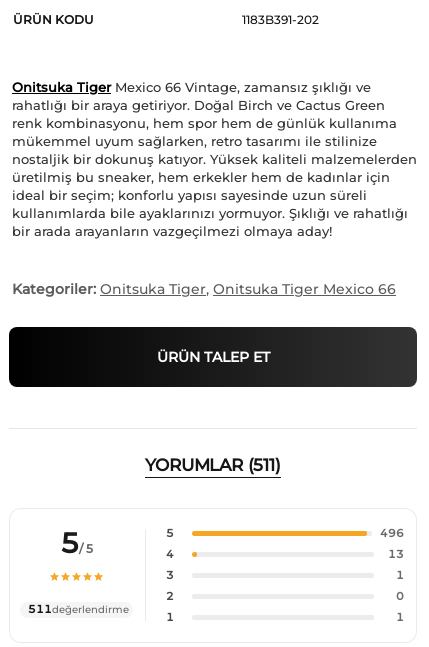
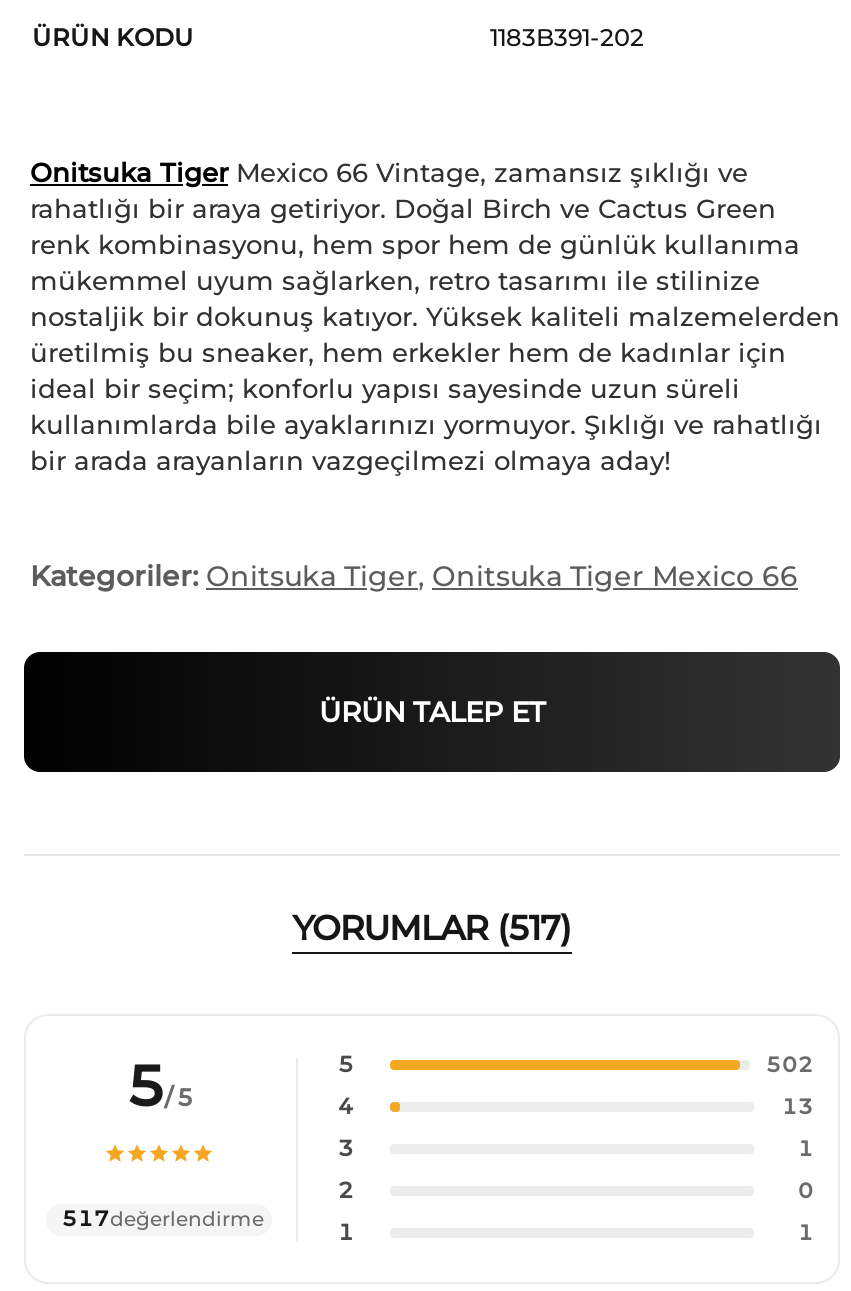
[145,455,281,475] YORUMLAR (511) -> [292,909,572,949] YORUMLAR (517)
[380,527,404,540] 496 -> [766,1053,814,1079] 502
[28,603,129,616] 511değerlendirme -> [62,1206,264,1232] 517değerlendirme

